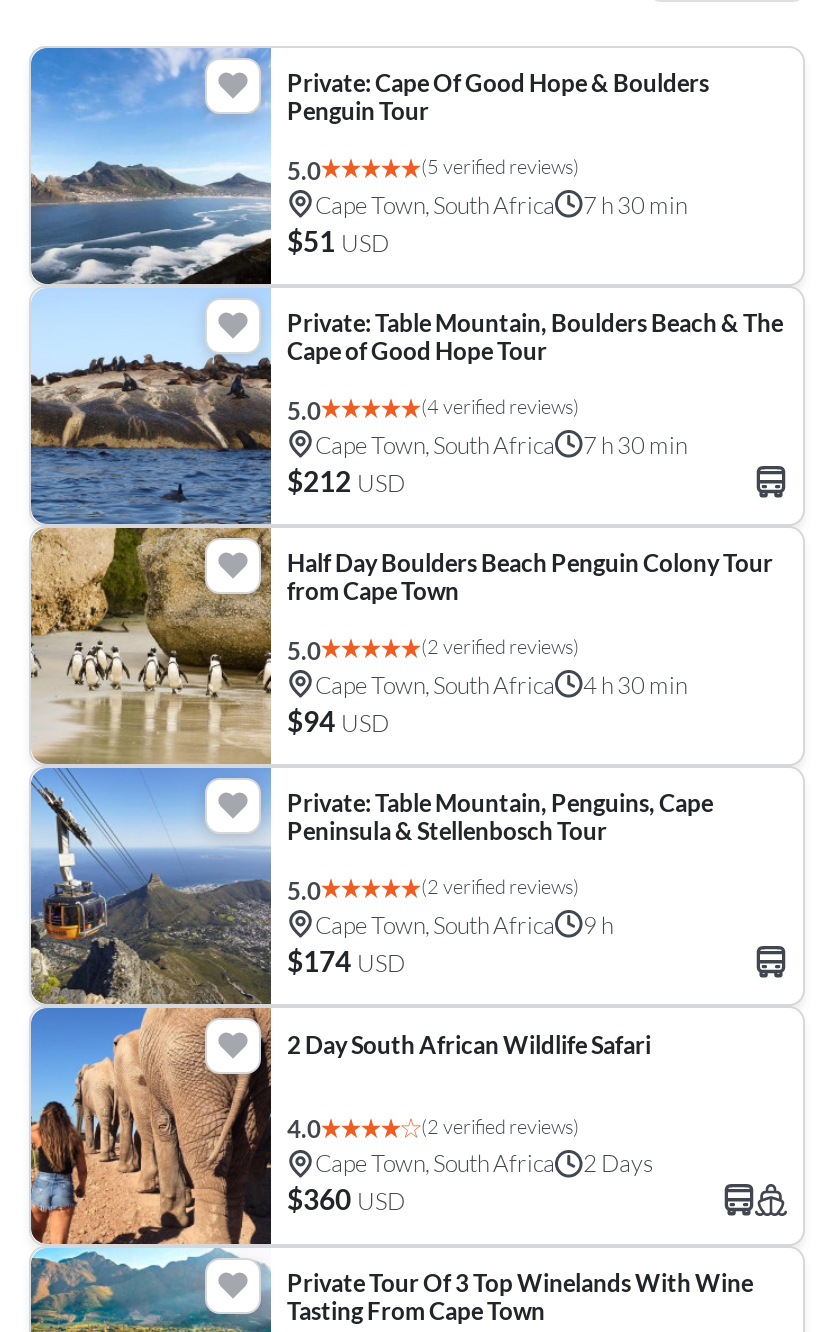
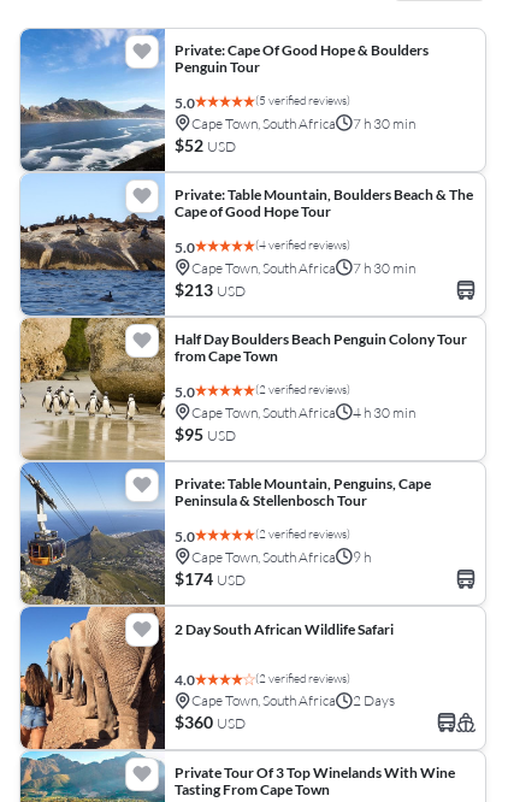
[287,224,389,258] $51 USD -> [175,135,236,155] $52 USD
[287,464,405,498] $212 USD -> [175,279,246,300] $213 USD
[287,704,389,738] $94 USD -> [175,424,236,444] $95 USD

